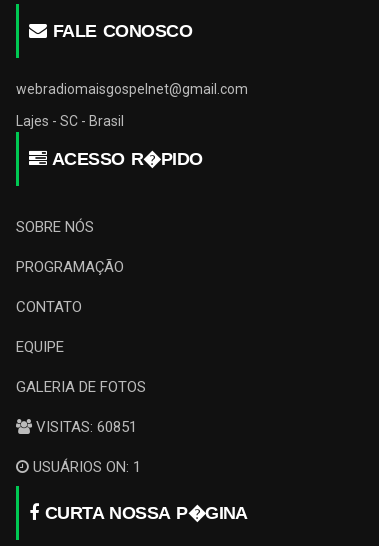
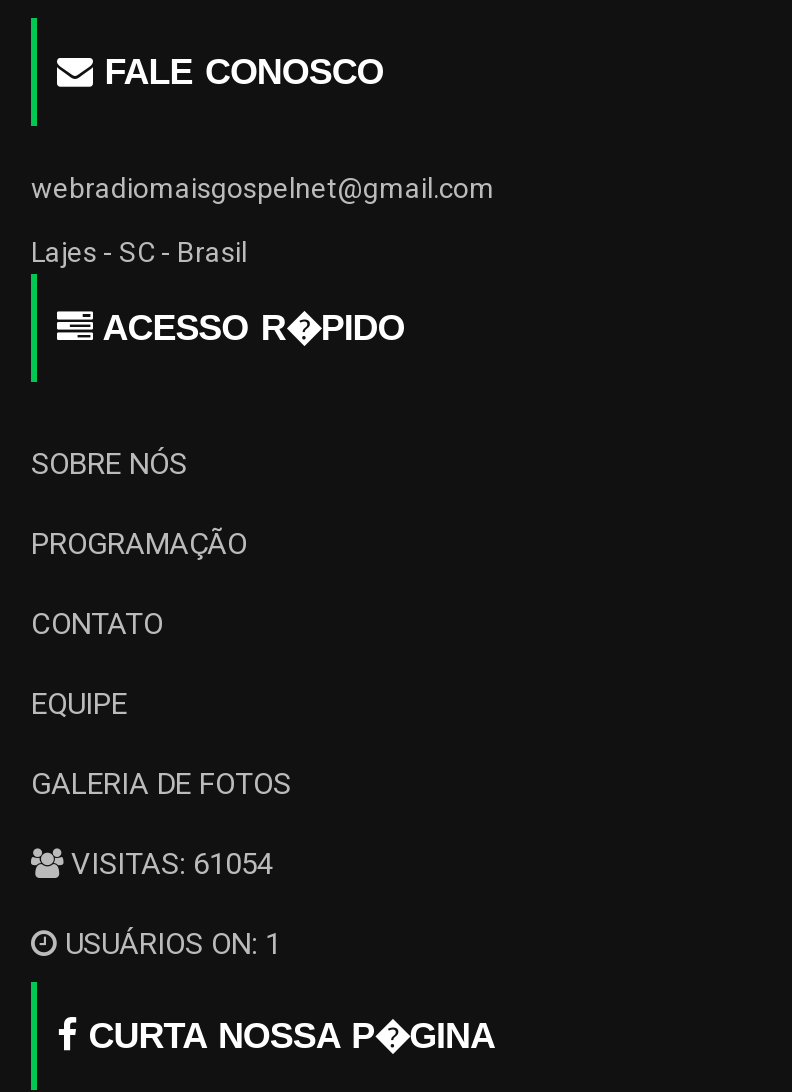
[32,418,137,436] VISITAS: 60851 -> [63,846,273,882] VISITAS: 61054

